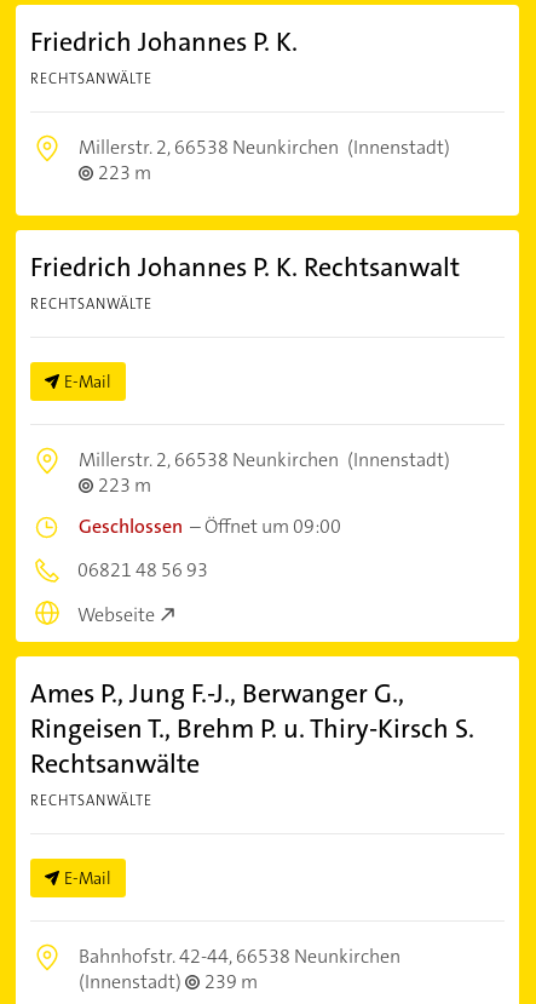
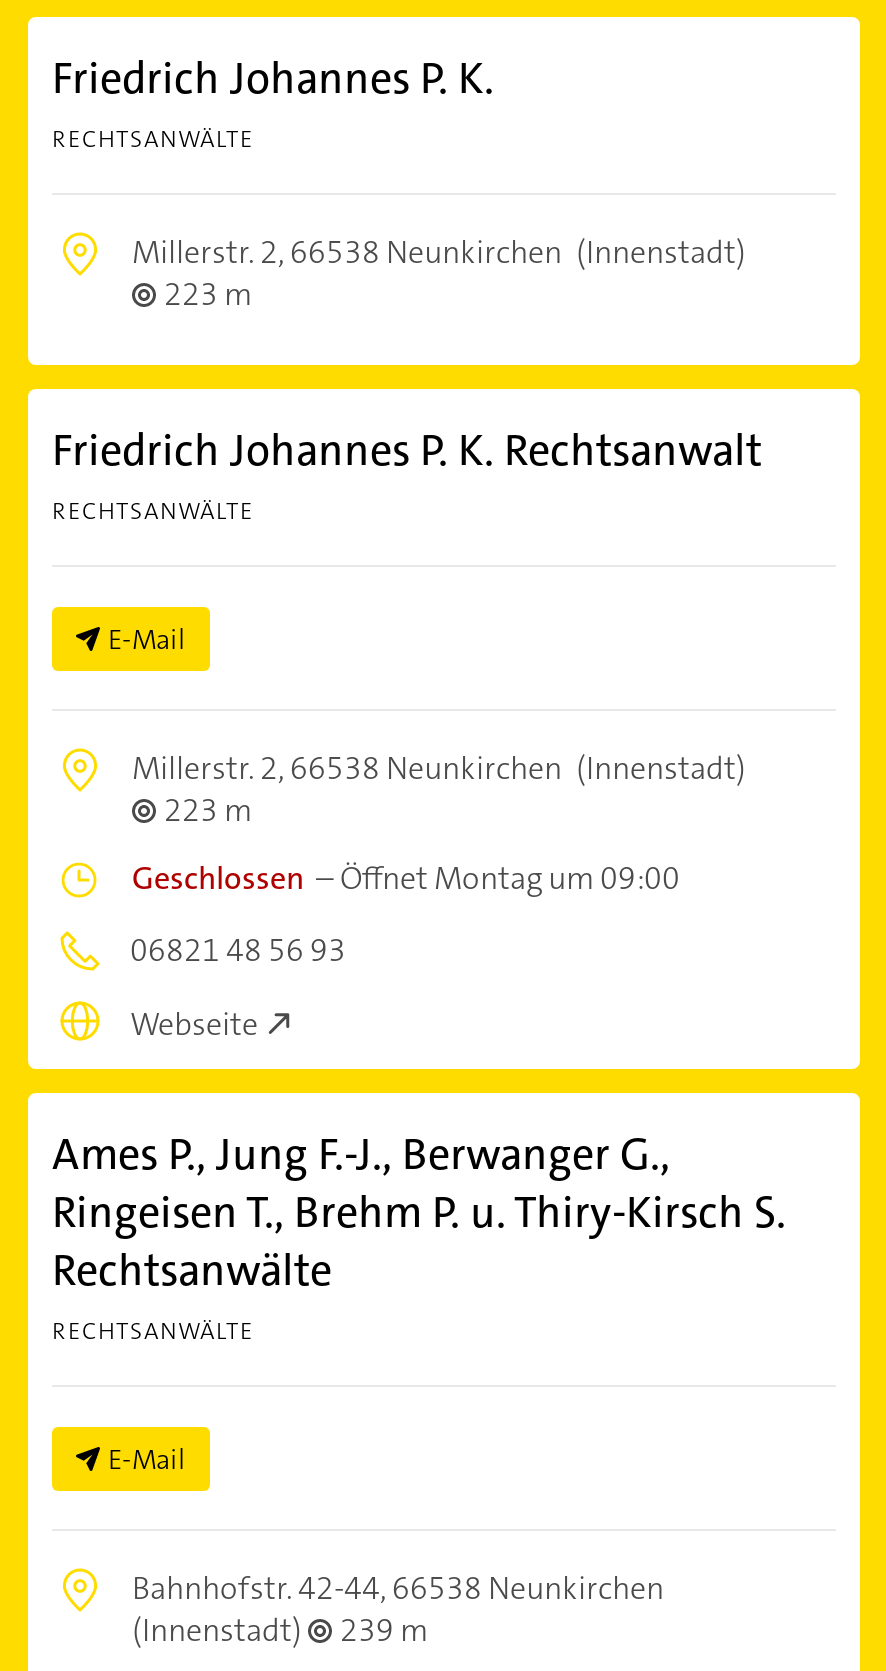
[79,514,341,539] Geschlossen –Öffnet um 09:00 -> [132,858,680,900] Geschlossen –Öffnet Montag um 09:00

